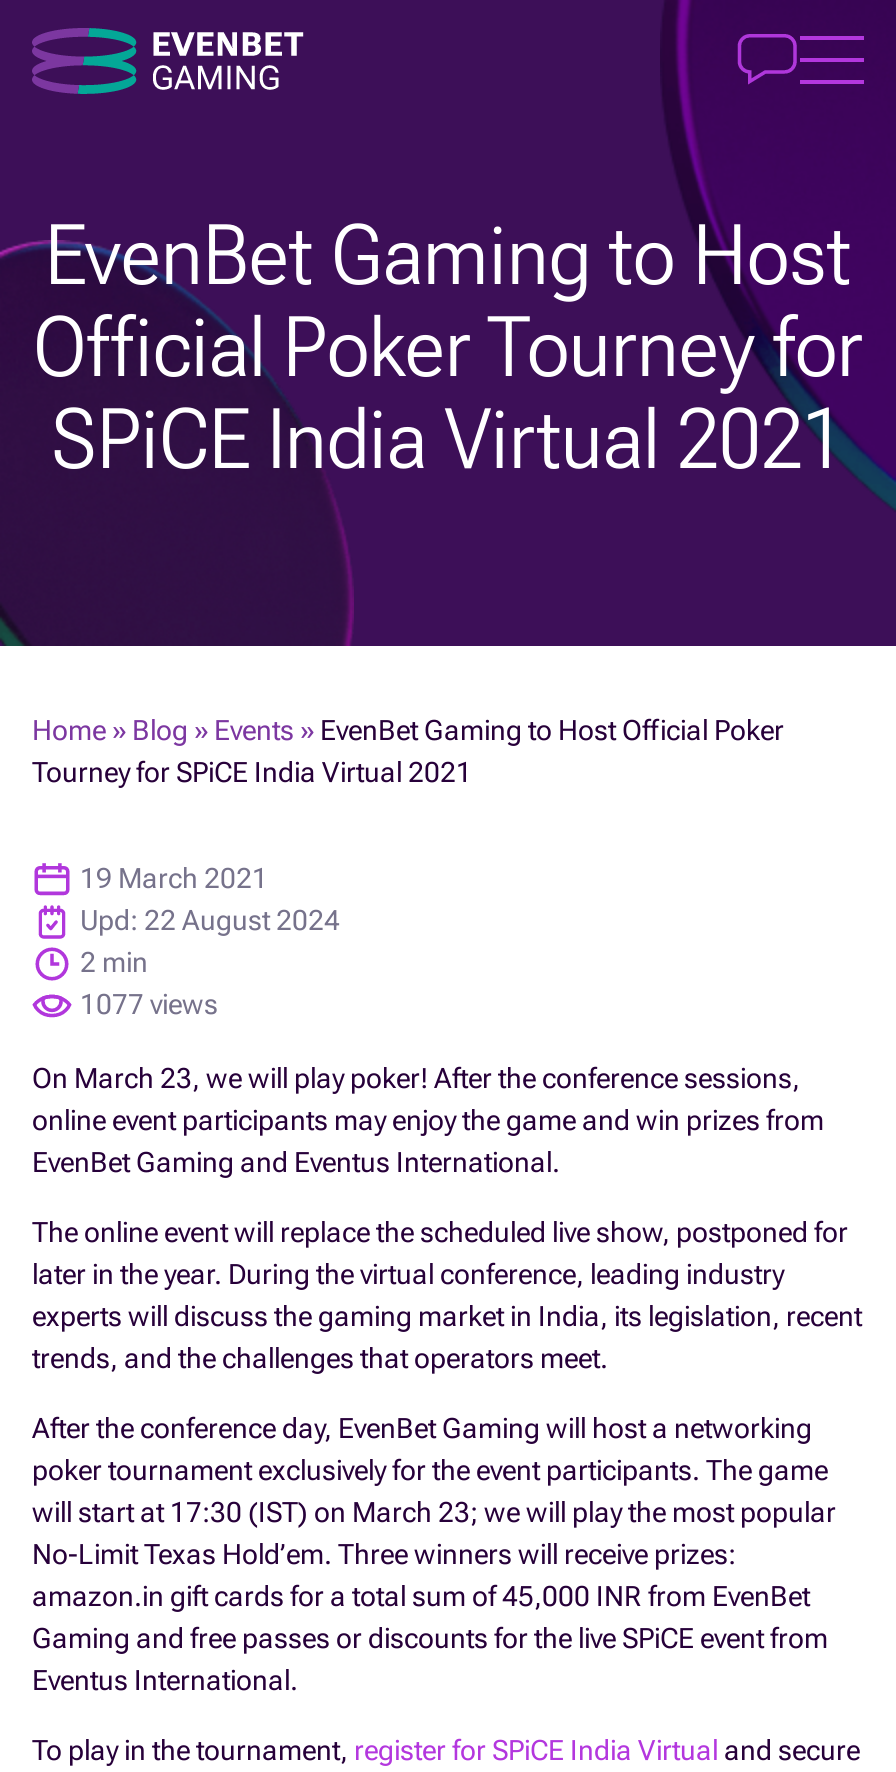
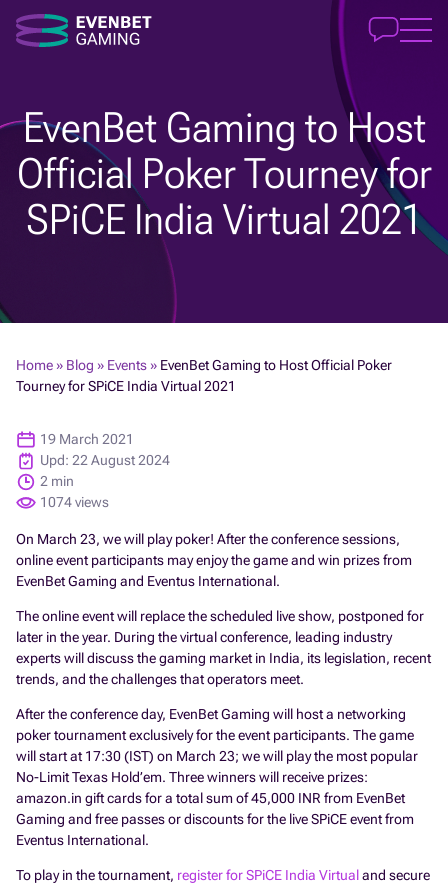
[80,988,218,1020] 1077 views -> [40,494,109,510] 1074 views

